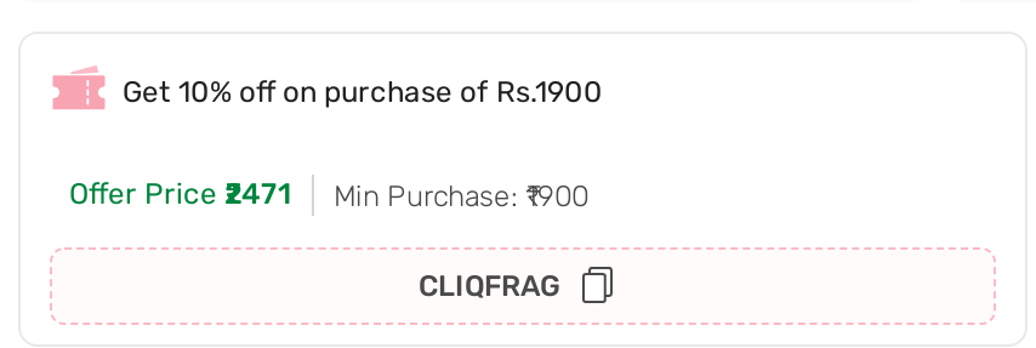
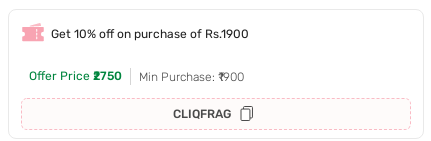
[69,177,292,211] Offer Price ₹2471 -> [29,69,122,83] Offer Price ₹2750

